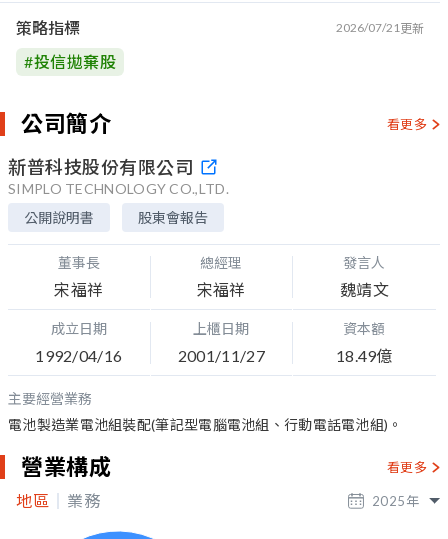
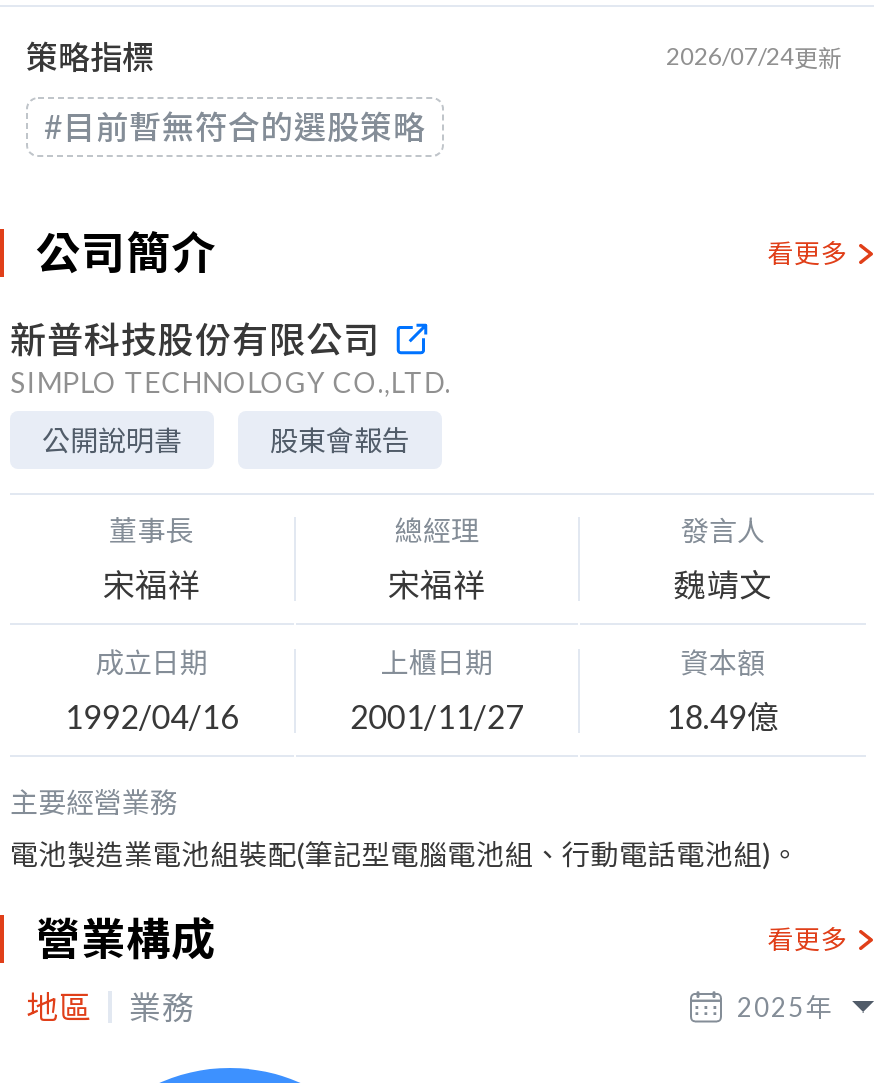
[336,20,424,36] 2026/07/21更新 -> [666,41,842,73] 2026/07/24更新
[24,52,116,71] #投信拋棄股 -> [44,107,426,145] #目前暫無符合的選股策略

